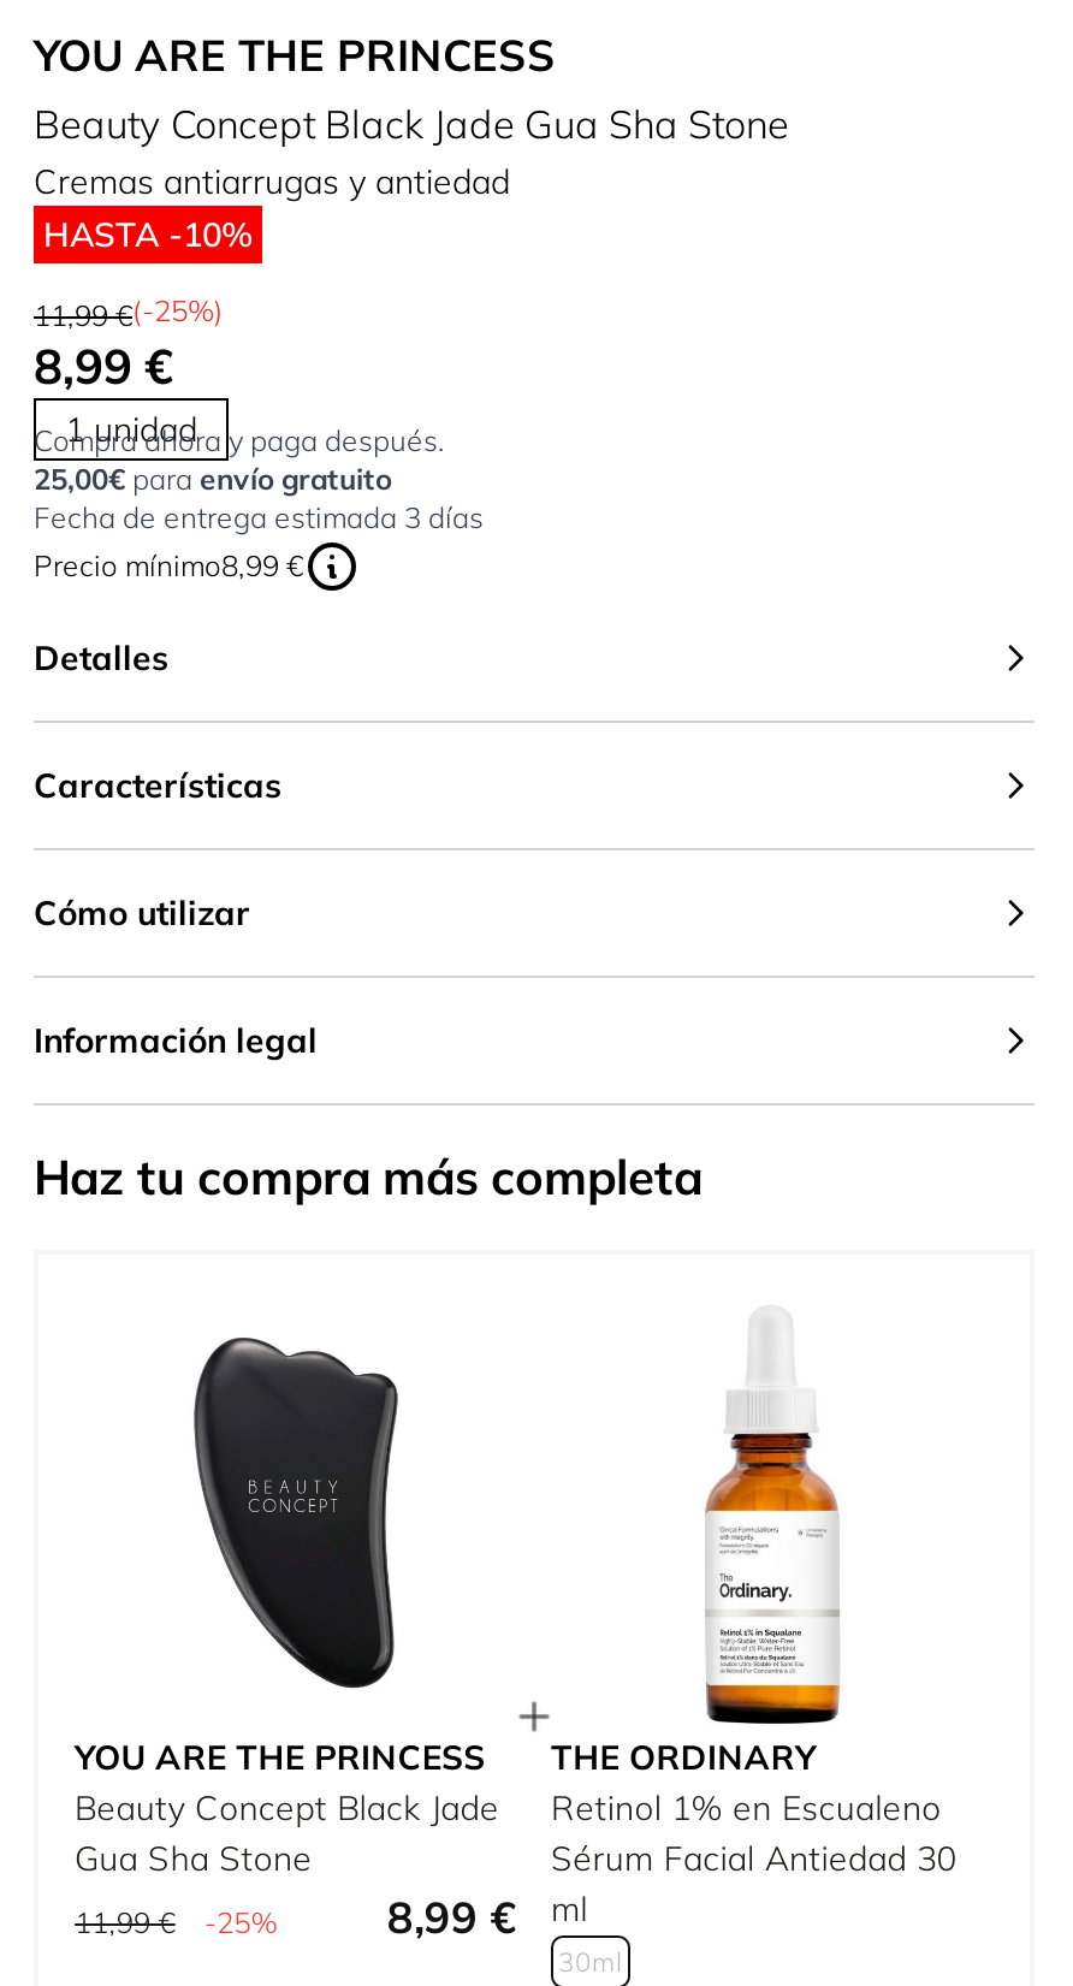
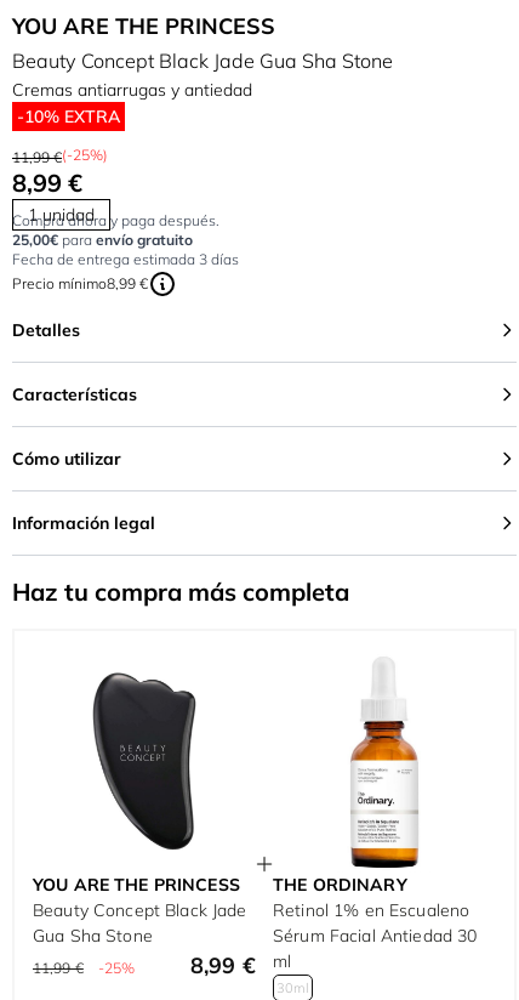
[43,213,253,256] HASTA -10% -> [17,106,120,127] -10% EXTRA

